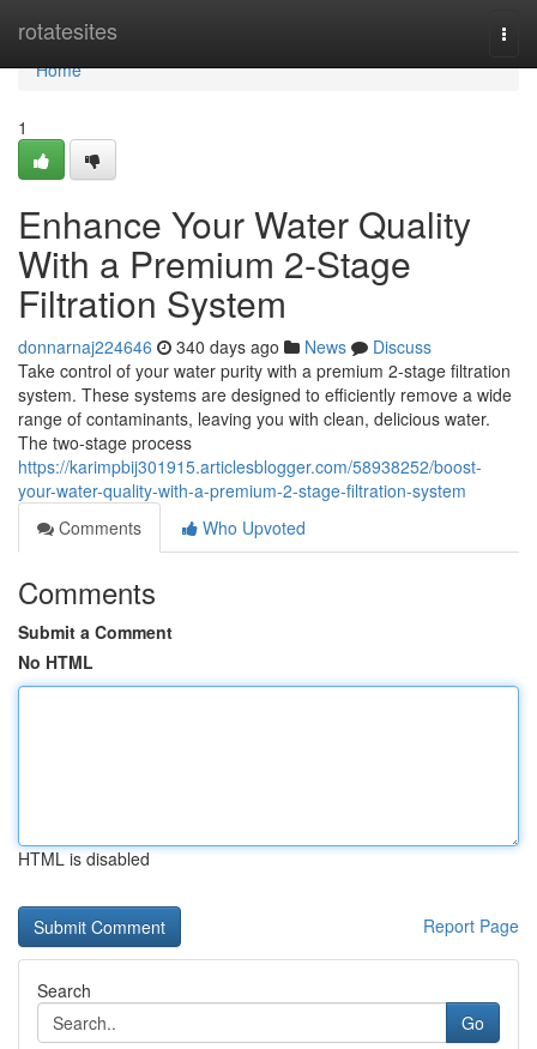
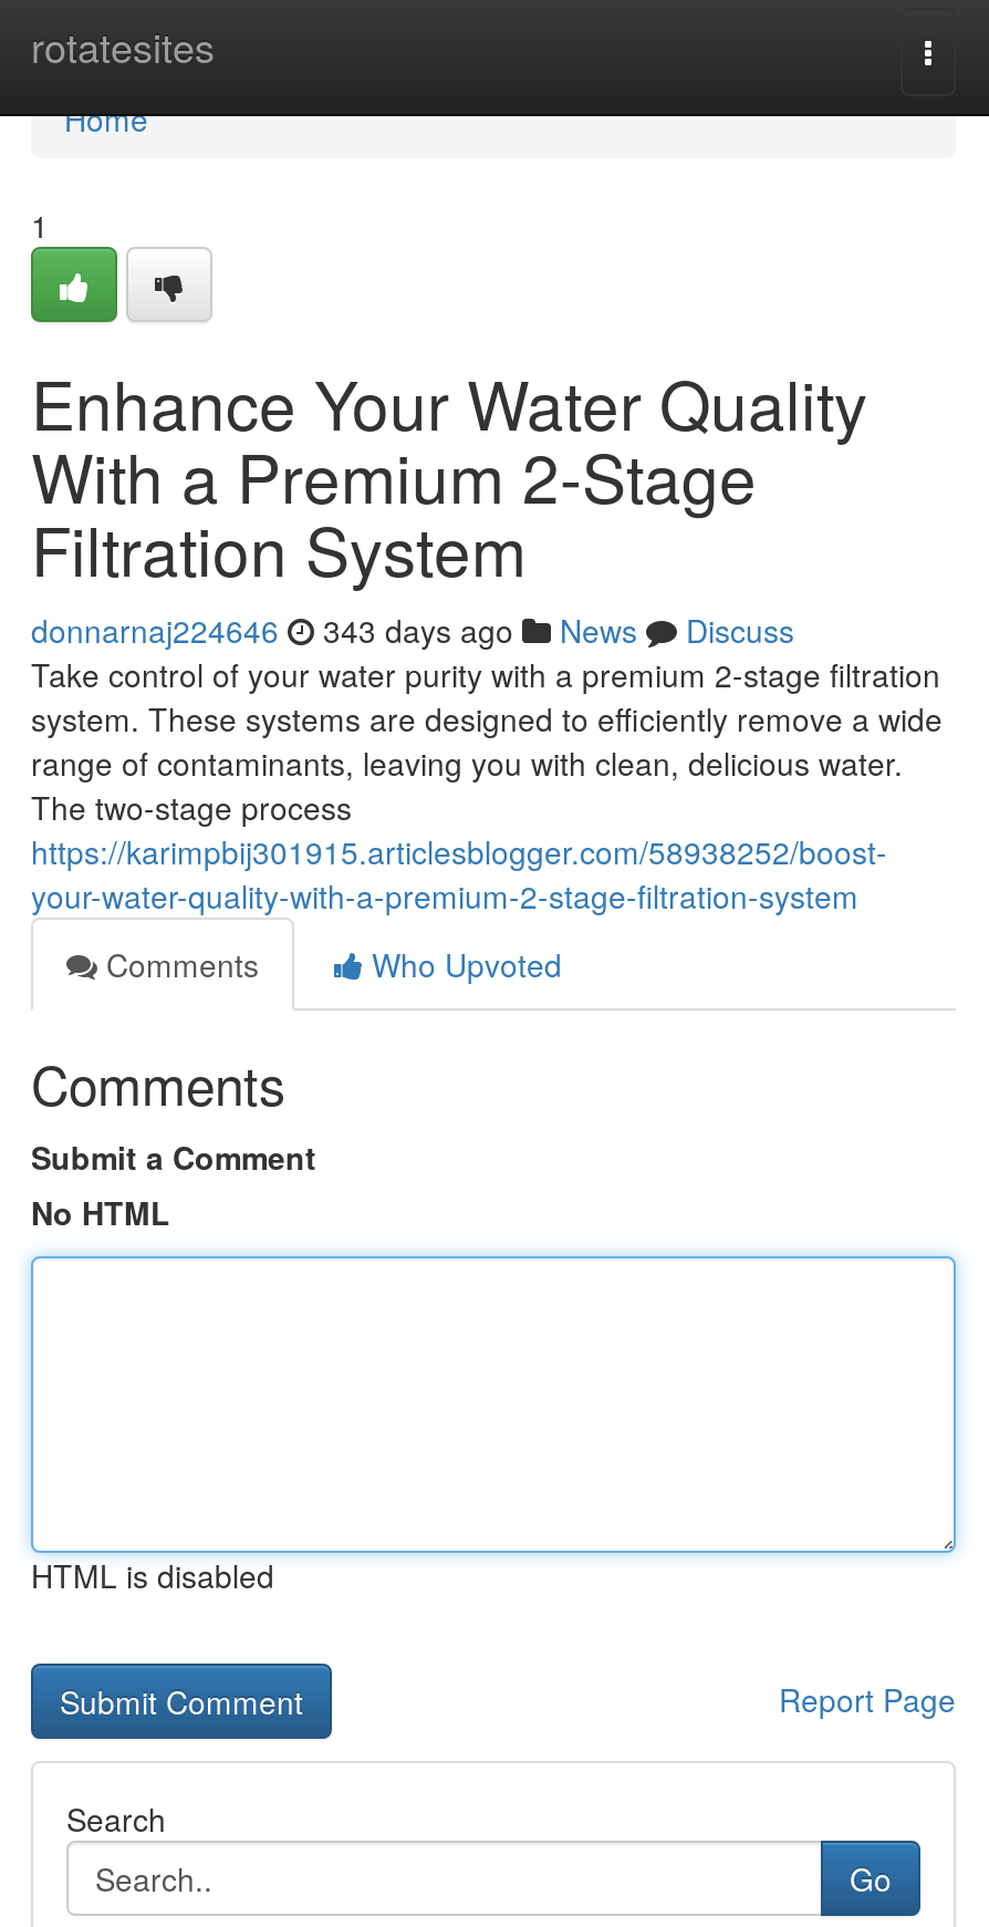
[18,334,432,358] donnarnaj224646 340 days ago News Discuss -> [31,608,794,652] donnarnaj224646 343 days ago News Discuss

